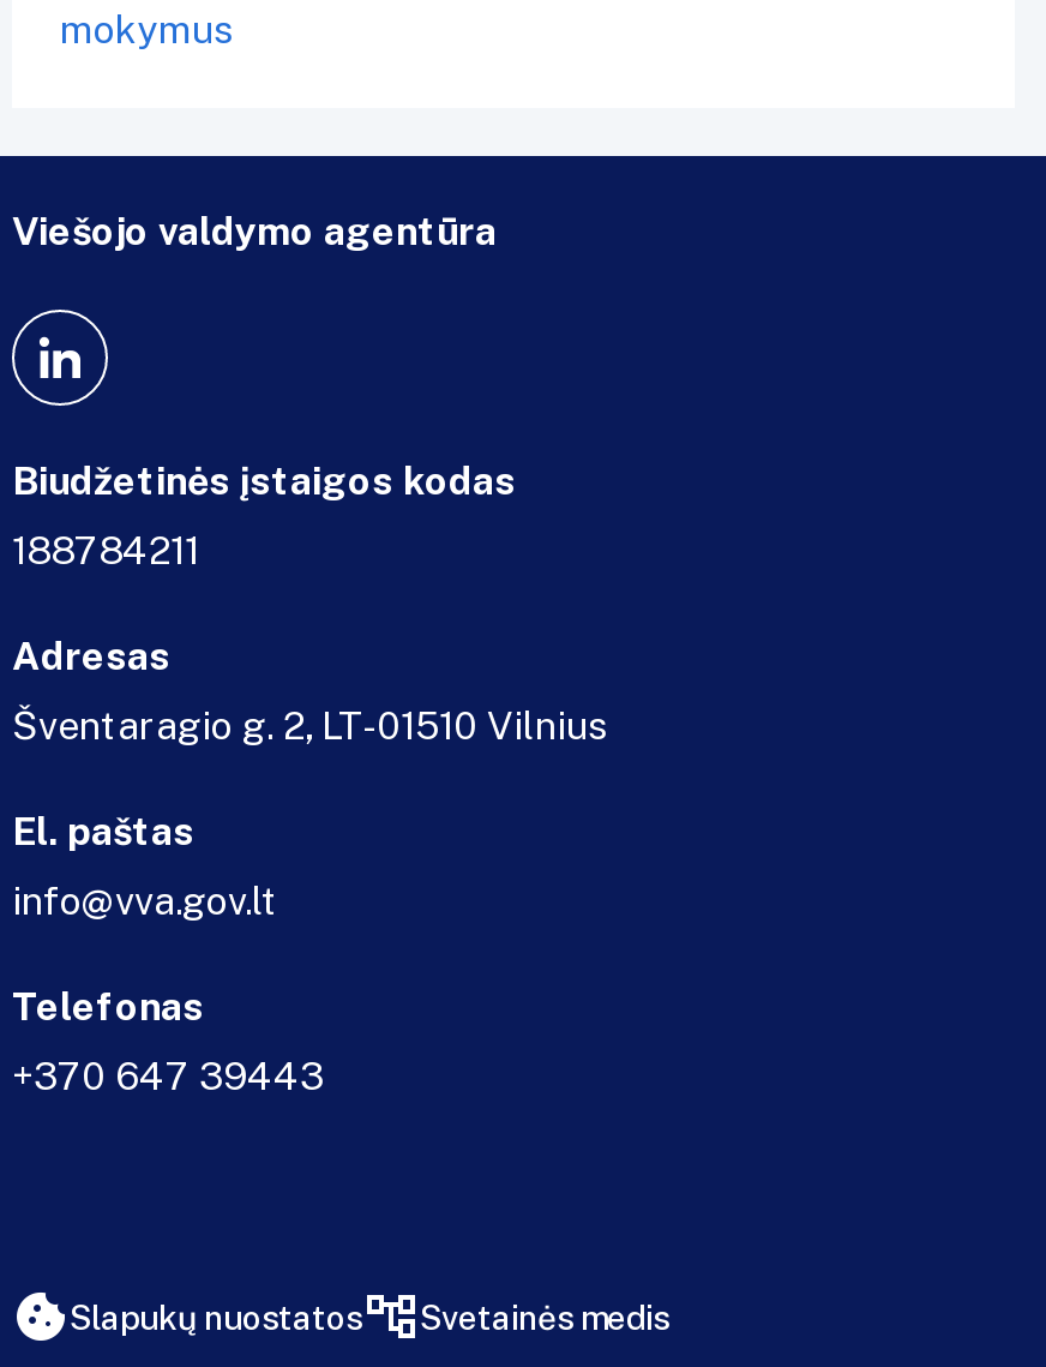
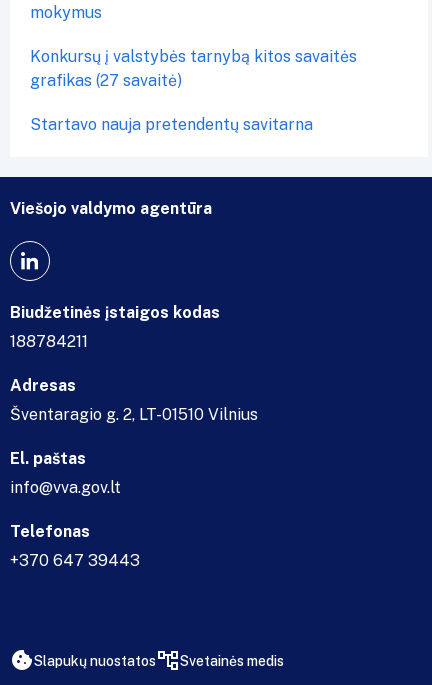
none -> [30,47,357,134] Konkursų į valstybės tarnybą kitos savaitės | grafikas (27 savaitė) | Startavo nauja pretendentų savitarna

